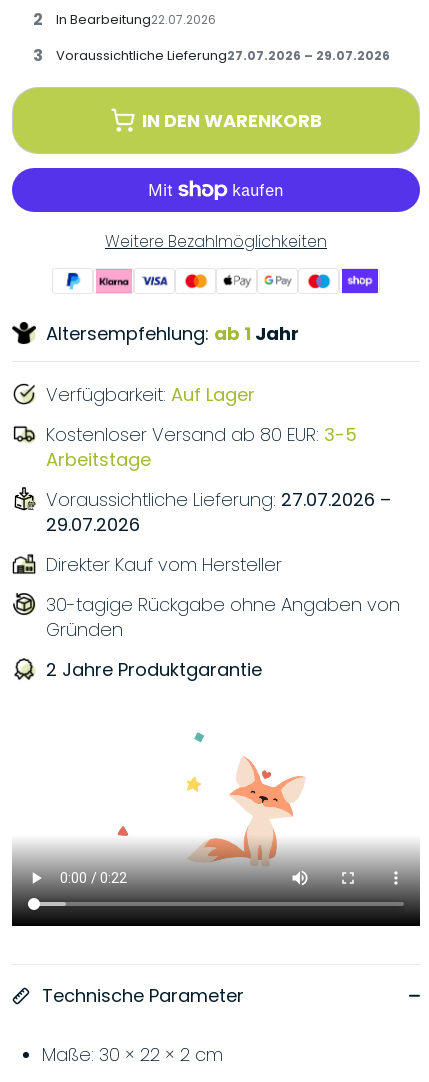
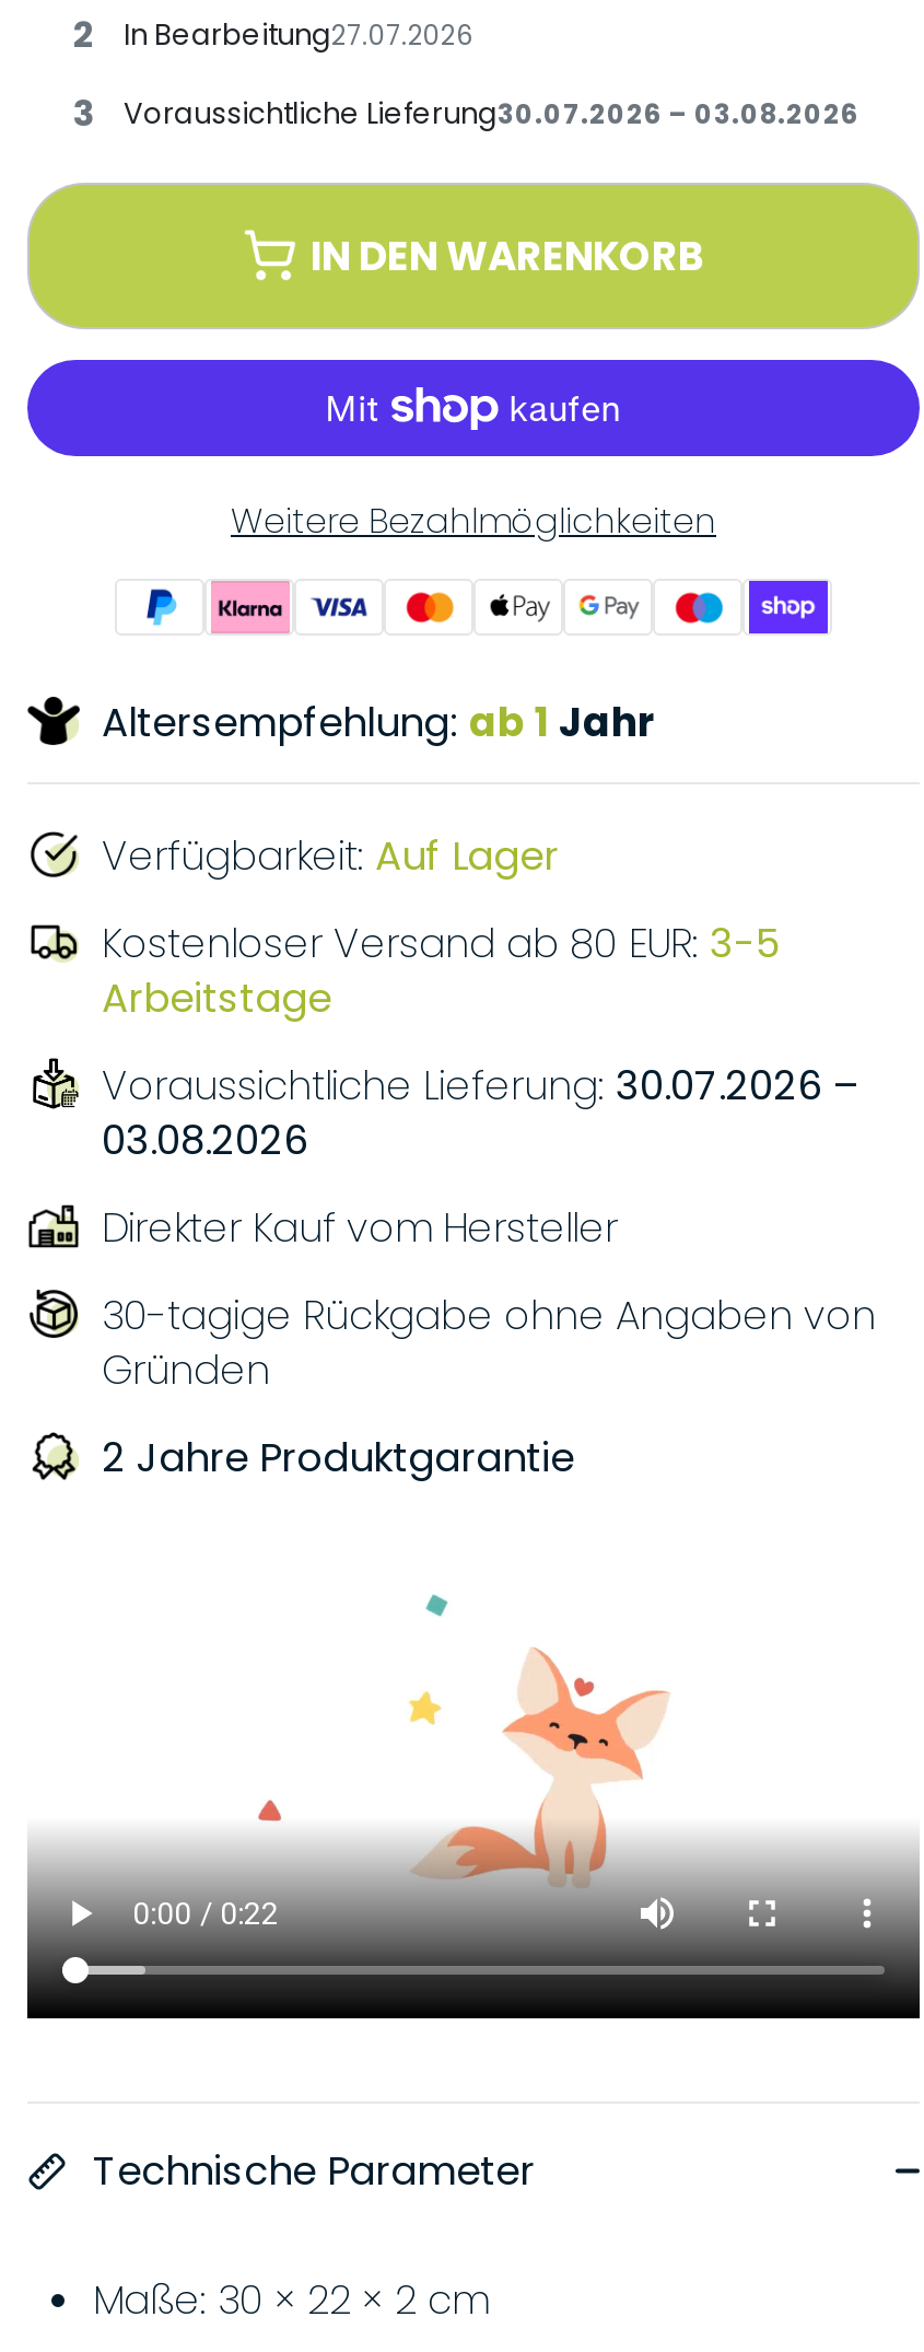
[56,10,216,29] In Bearbeitung22.07.2026 -> [124,15,473,57] In Bearbeitung27.07.2026
[56,46,390,65] Voraussichtliche Lieferung27.07.2026 – 29.07.2026 -> [124,94,858,136] Voraussichtliche Lieferung30.07.2026 – 03.08.2026
[46,487,391,512] Voraussichtliche Lieferung: 27.07.2026 – -> [102,1058,856,1113] Voraussichtliche Lieferung: 30.07.2026 –
[46,512,140,537] 29.07.2026 -> [102,1113,307,1167] 03.08.2026

